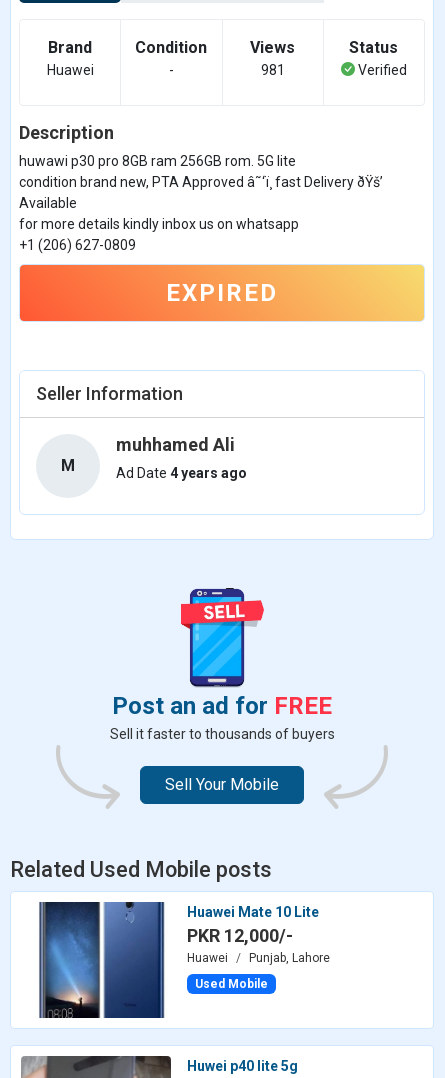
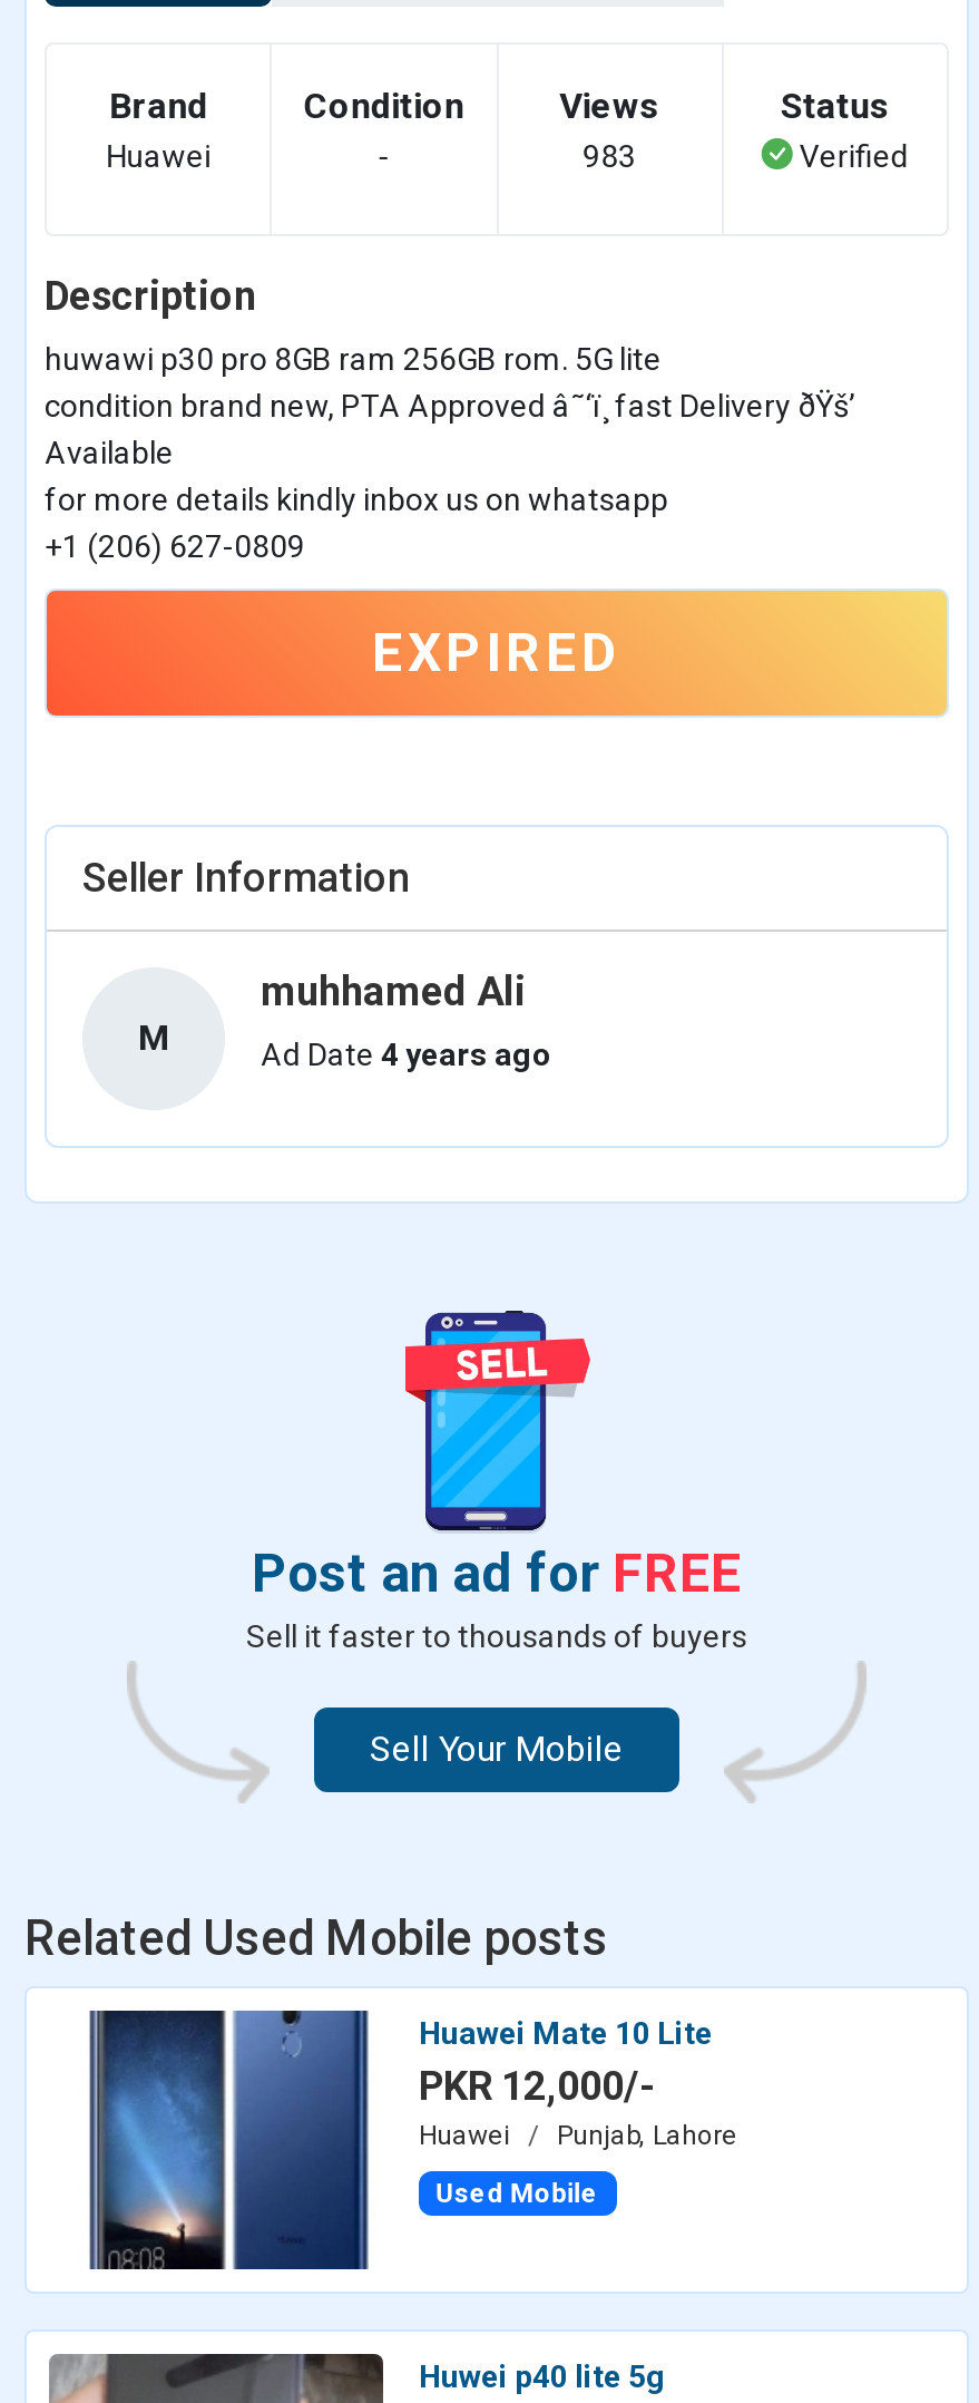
[261,62,285,78] 981 -> [583,138,636,173] 983

